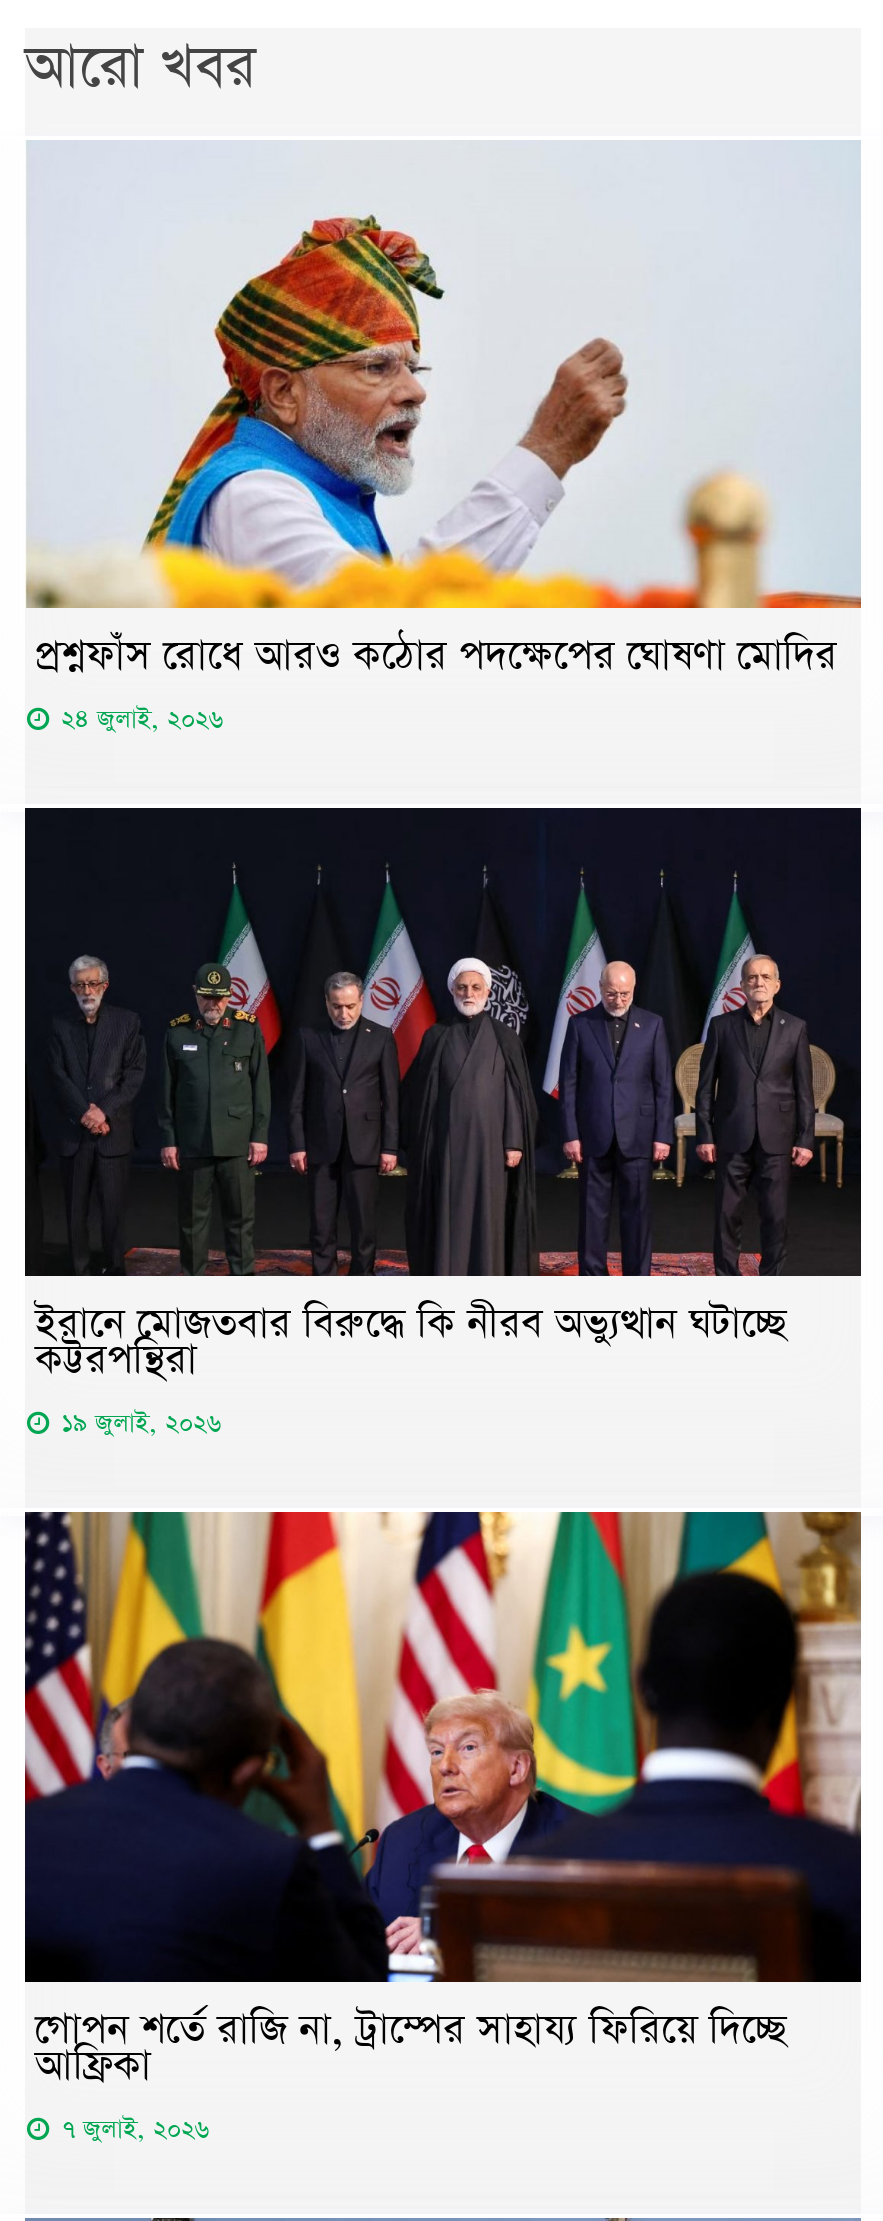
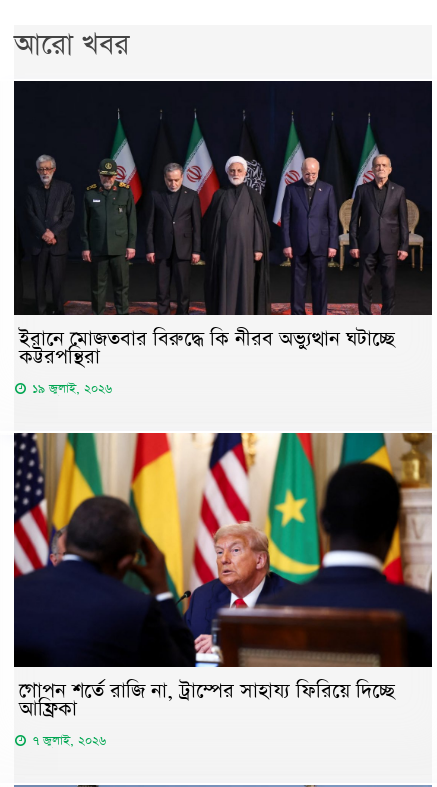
[25,140,863,736] [image] | প্রশ্নফাঁস রোধে আরও কঠোর পদক্ষেপের ঘোষণা মোদির | ২৪ জুলাই, ২০২৬ -> none

